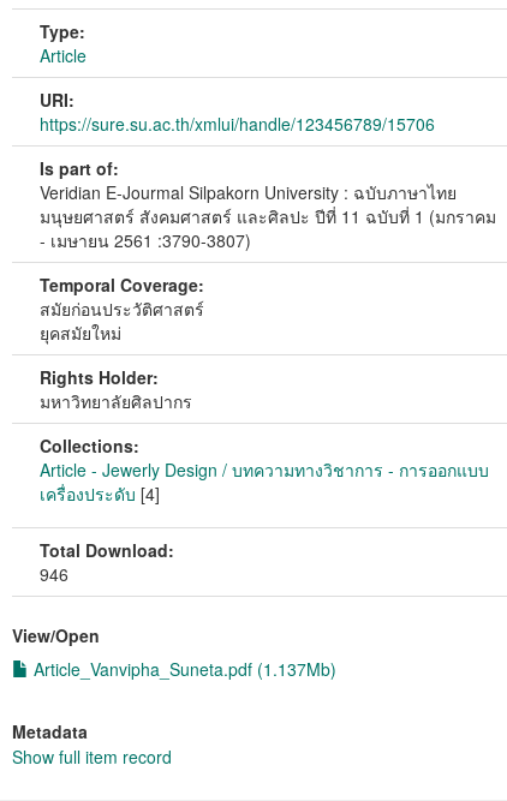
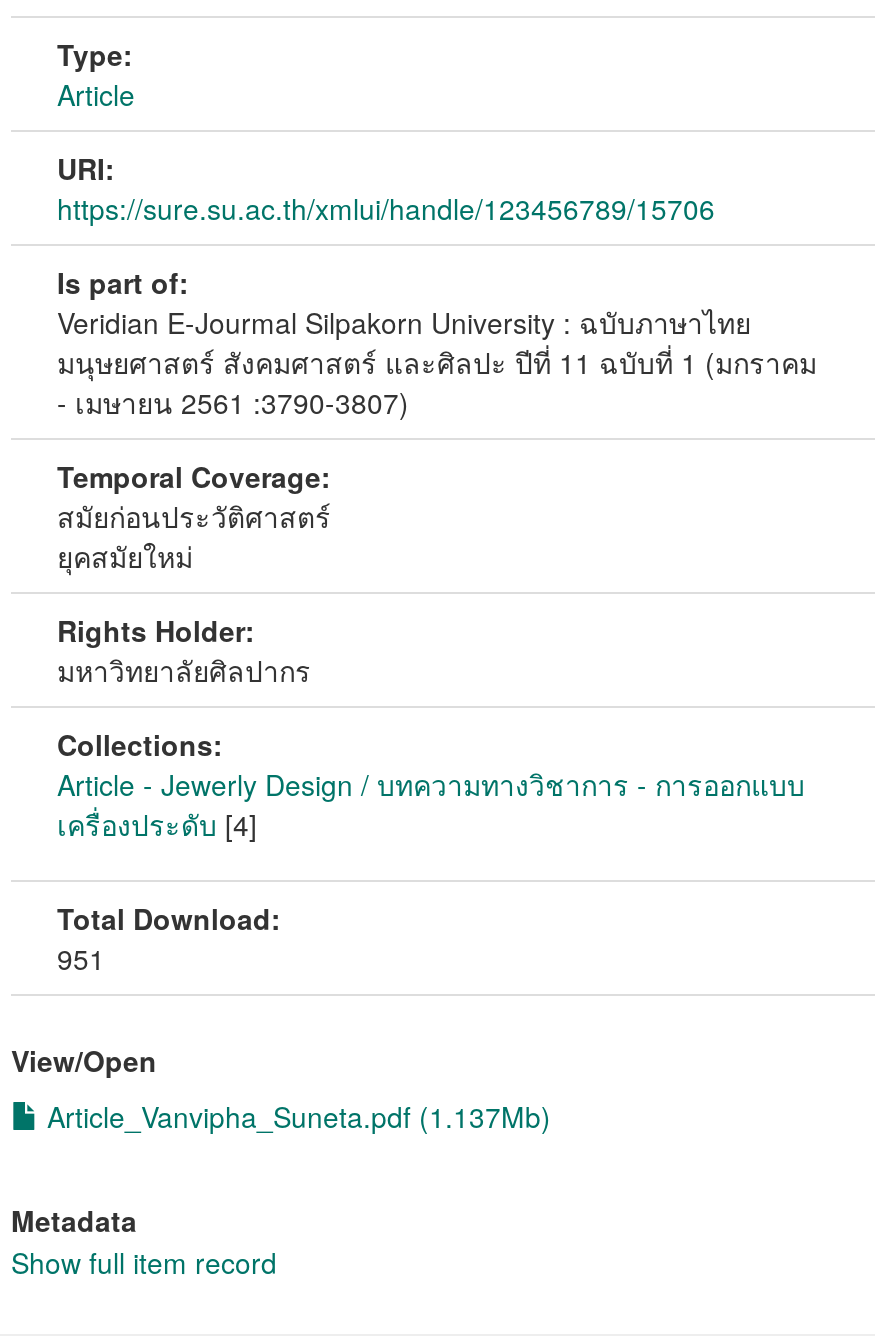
[40,562,68,586] 946 -> [57,938,105,978] 951

